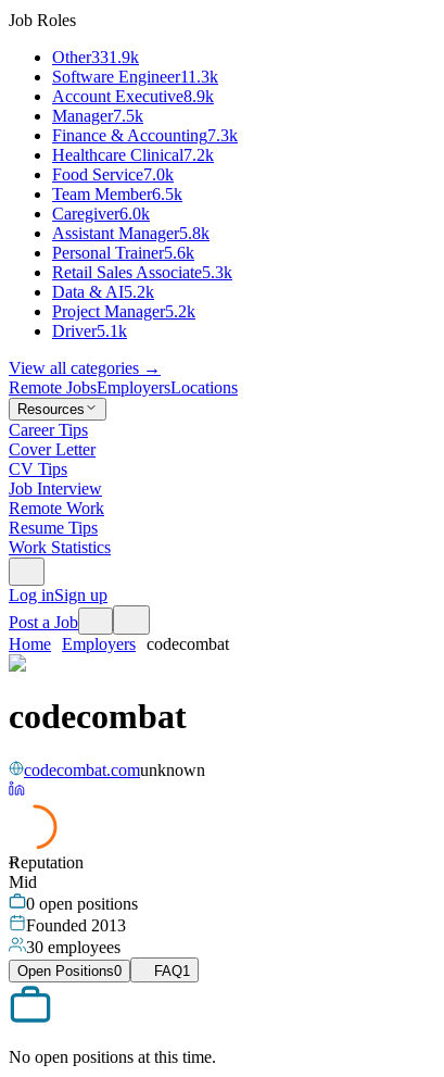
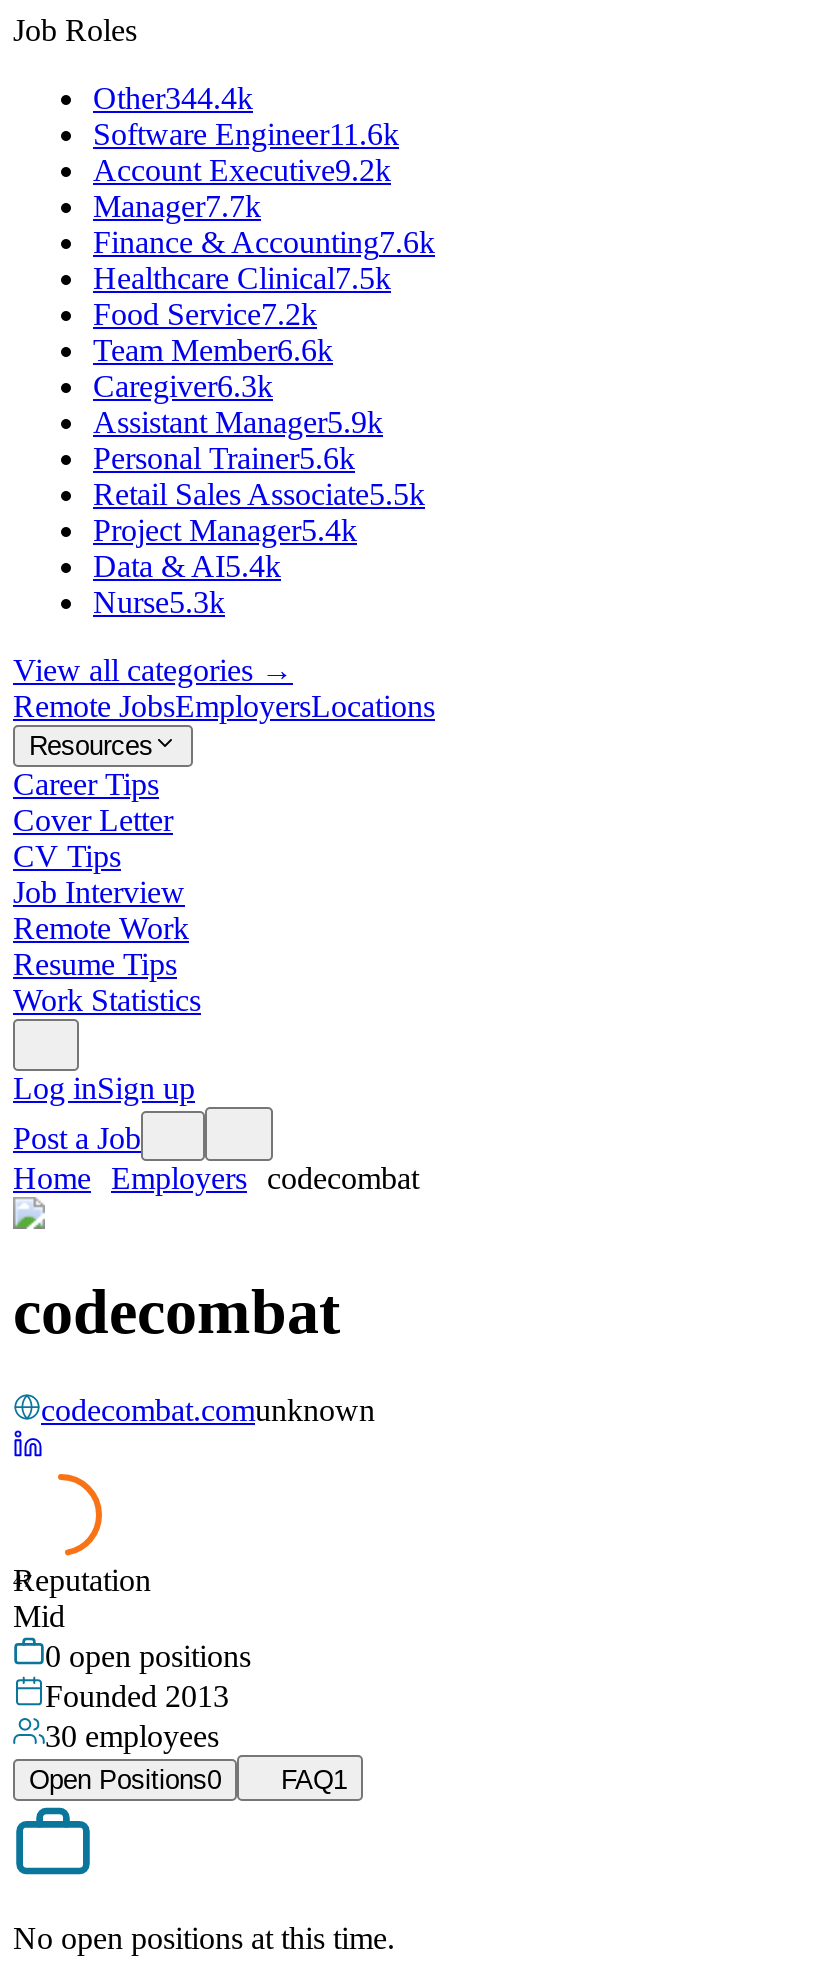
[52,48,139,66] Other331.9k -> [93,81,253,115] Other344.4k
[52,67,218,86] Software Engineer11.3k -> [93,117,399,151] Software Engineer11.6k
[52,87,214,105] Account Executive8.9k -> [93,153,391,187] Account Executive9.2k
[52,107,143,125] Manager7.5k -> [93,189,261,223] Manager7.7k
[52,126,238,145] Finance & Accounting7.3k -> [93,225,435,259] Finance & Accounting7.6k
[52,146,214,164] Healthcare Clinical7.2k -> [93,261,391,295] Healthcare Clinical7.5k
[52,165,174,184] Food Service7.0k -> [93,297,317,331] Food Service7.2k
[52,185,182,203] Team Member6.5k -> [93,333,333,367] Team Member6.6k
[52,204,150,223] Caregiver6.0k -> [93,369,273,403] Caregiver6.3k
[52,224,210,242] Assistant Manager5.8k -> [93,405,383,439] Assistant Manager5.9k
[52,263,232,340] Retail Sales Associate5.3k | Data & AI5.2k | Project Manager5.2k | Driver5.1k -> [93,477,425,619] Retail Sales Associate5.5k | Project Manager5.4k | Data & AI5.4k | Nurse5.3k

